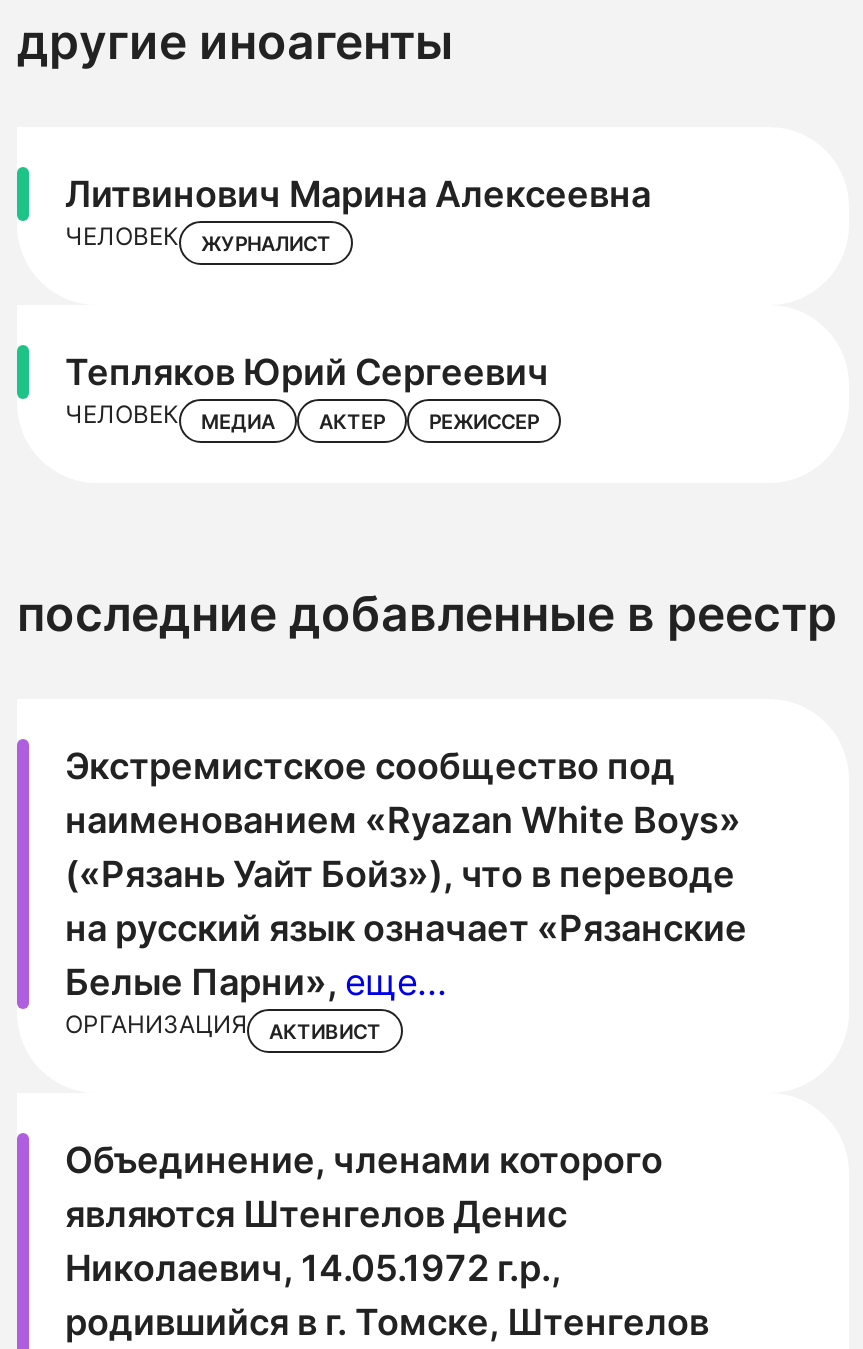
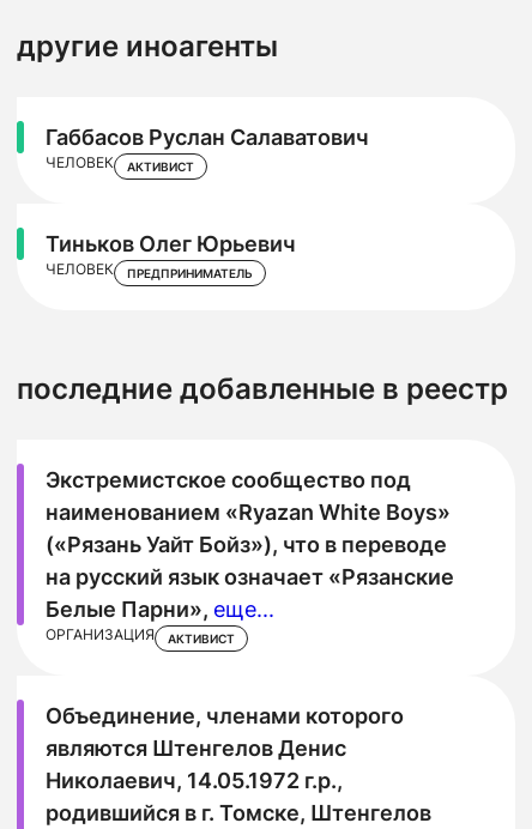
[65,172,651,214] Литвинович Марина Алексеевна -> [46,124,369,149] Габбасов Руслан Салаватович
[201,230,331,254] ЖУРНАЛИСТ -> [127,159,194,173] АКТИВИСТ
[65,350,549,392] Тепляков Юрий Сергеевич -> [46,231,296,256] Тиньков Олег Юрьевич
[201,408,539,432] МЕДИА | АКТЕР | РЕЖИССЕР -> [127,265,253,280] ПРЕДПРИНИМАТЕЛЬ

